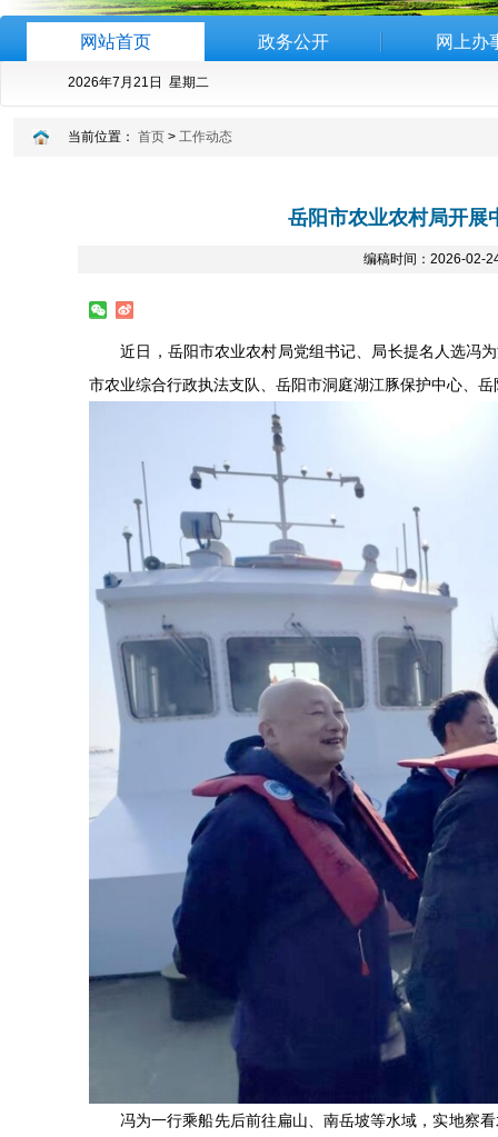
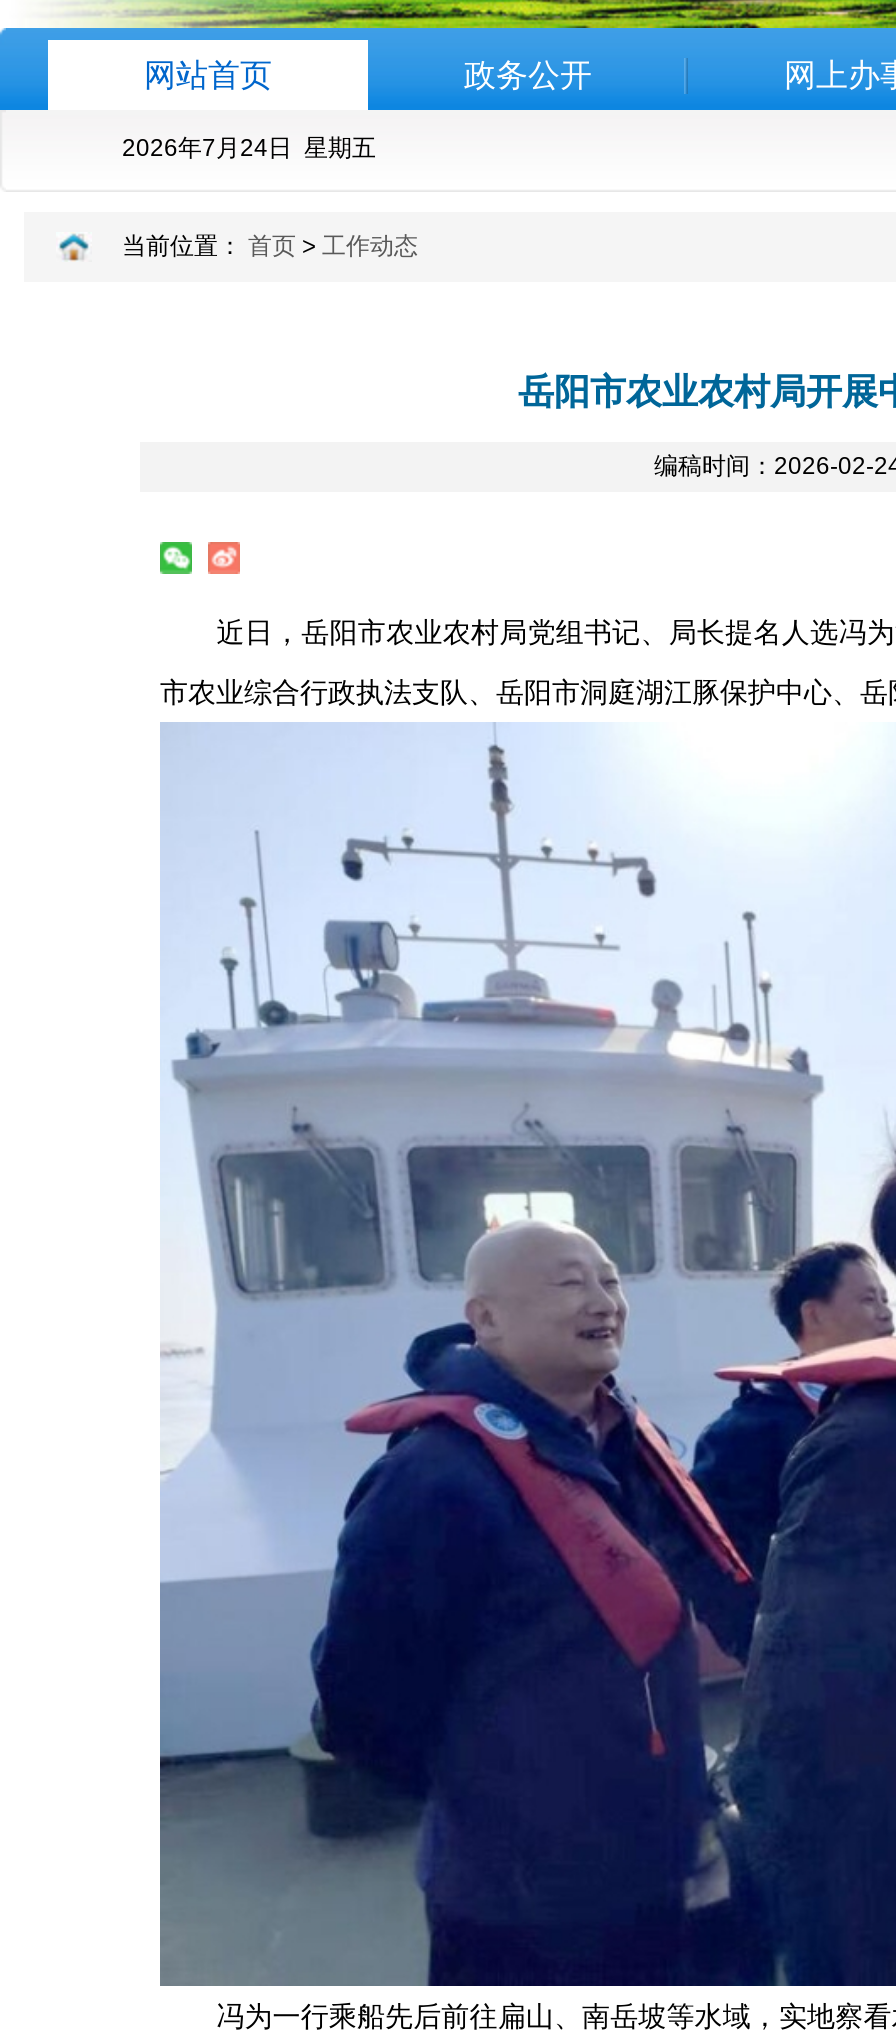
[68,74,209,90] 2026年7月21日 星期二 -> [122,134,376,162] 2026年7月24日 星期五

